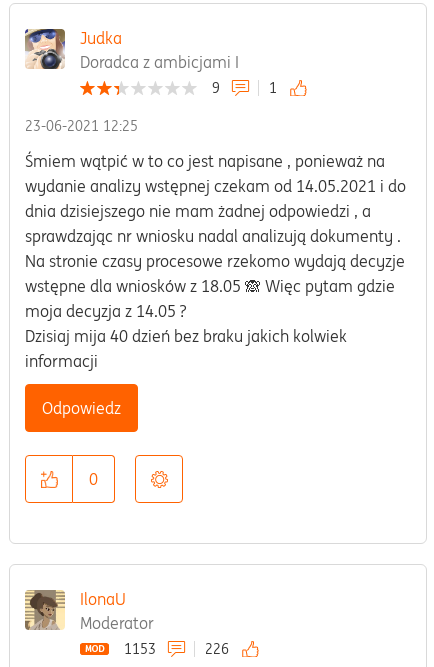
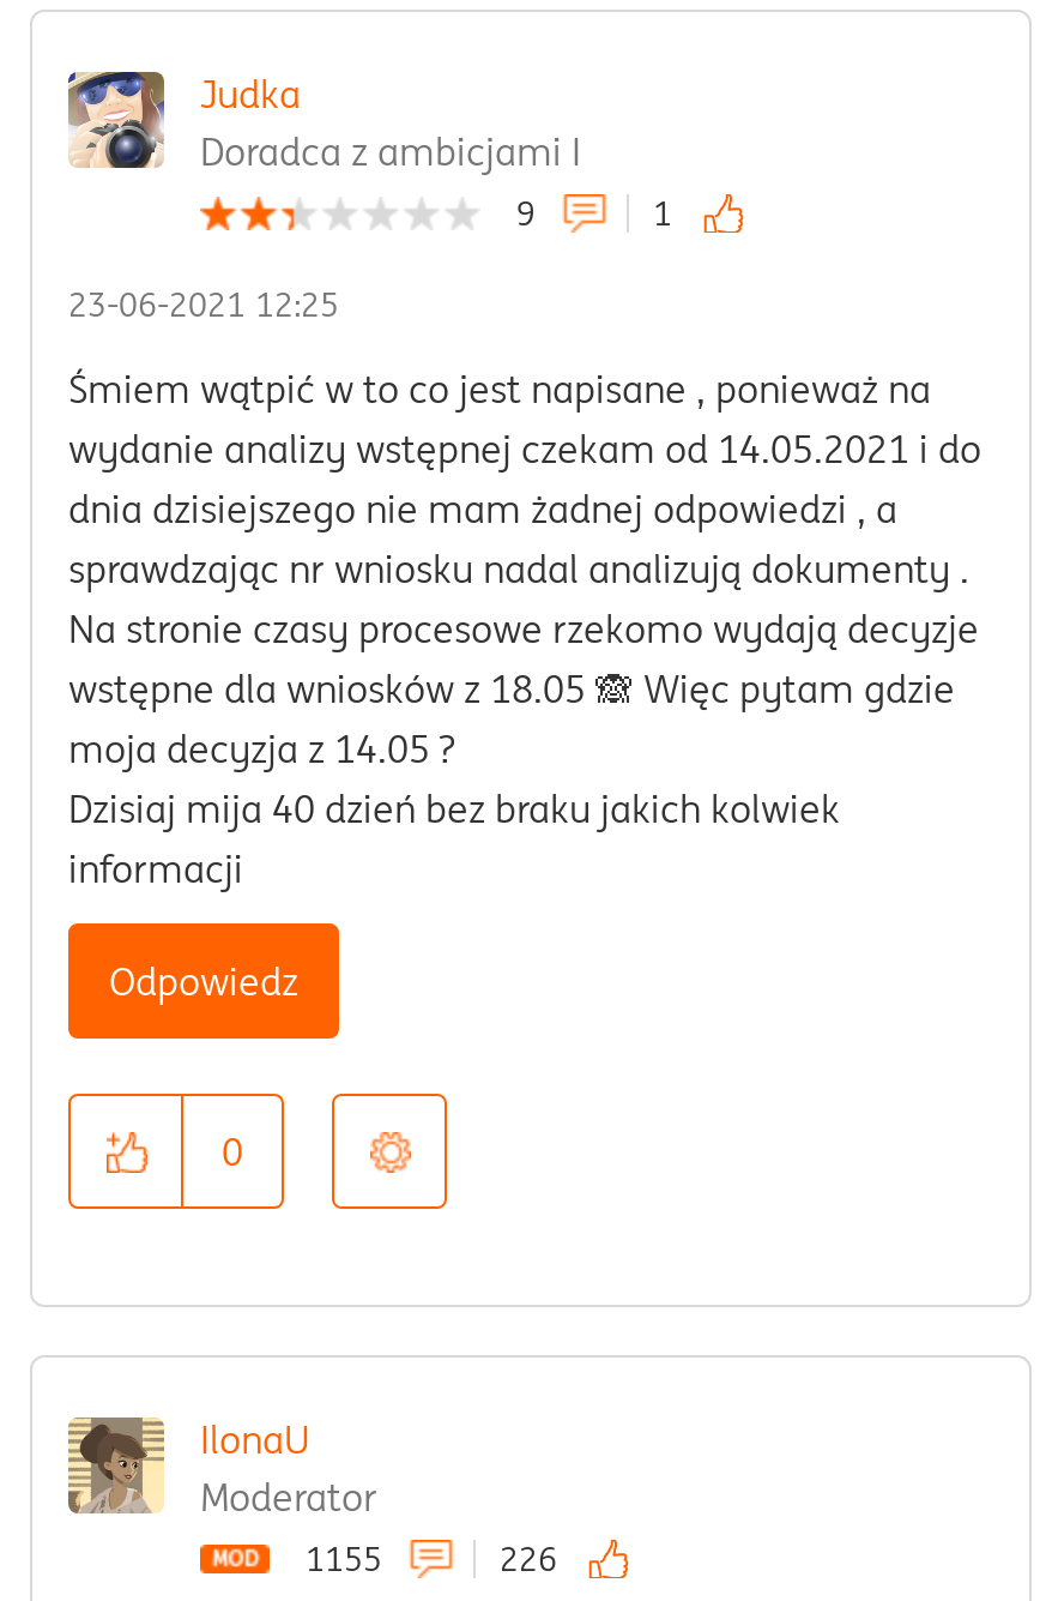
[124,640,156,658] 1153 -> [306,1537,382,1581] 1155

